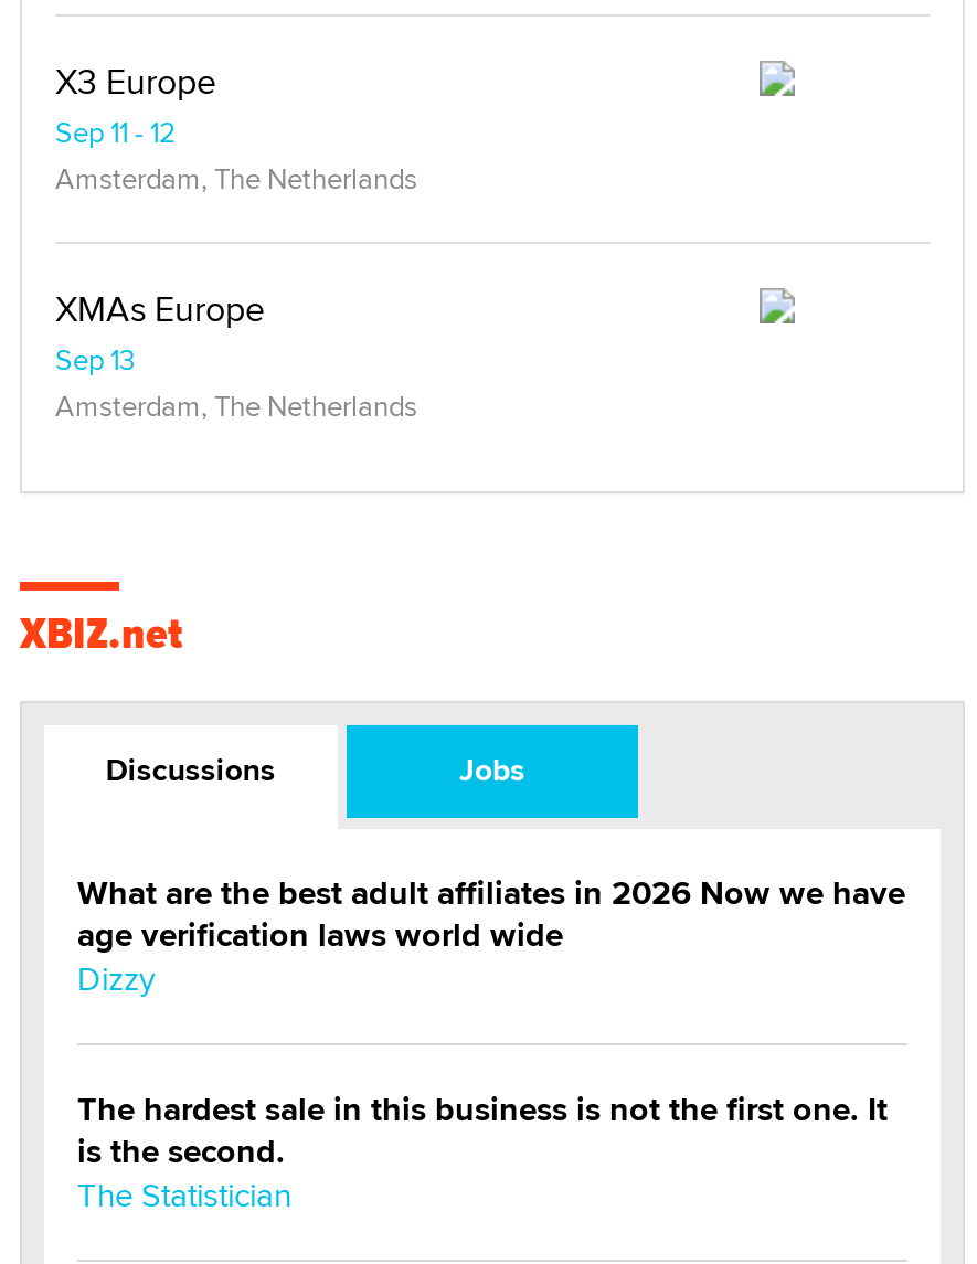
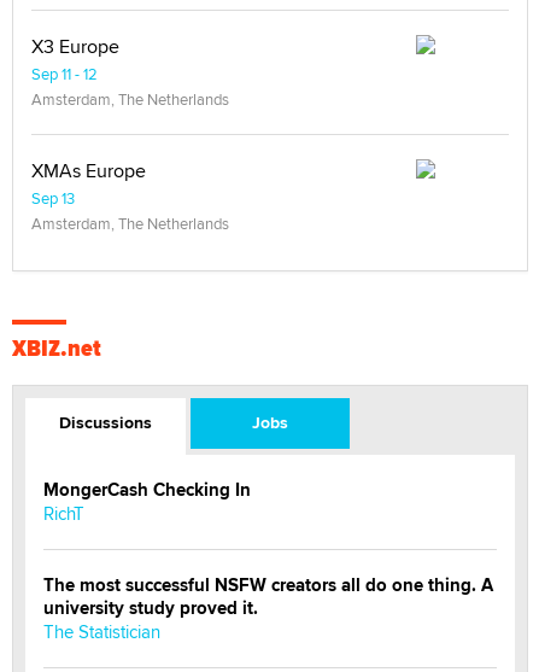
[77,869,905,1001] What are the best adult affiliates in 2026 Now we have | age verification laws world wide | Dizzy -> [43,477,251,526] MongerCash Checking In | RichT
[77,1085,888,1176] The hardest sale in this business is not the first one. It | is the second. -> [43,572,493,621] The most successful NSFW creators all do one thing. A | university study proved it.

